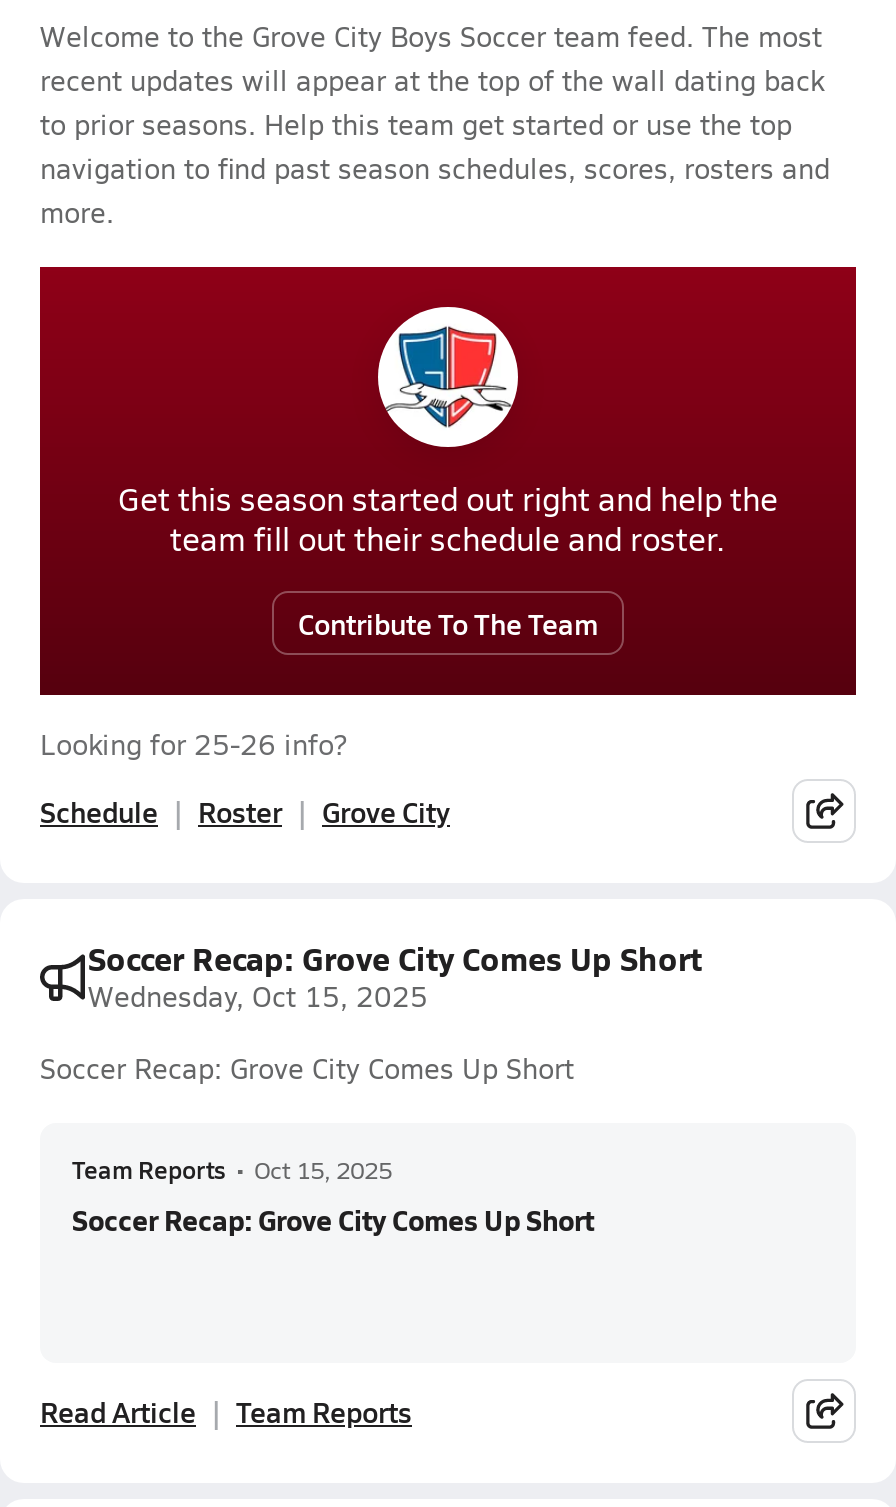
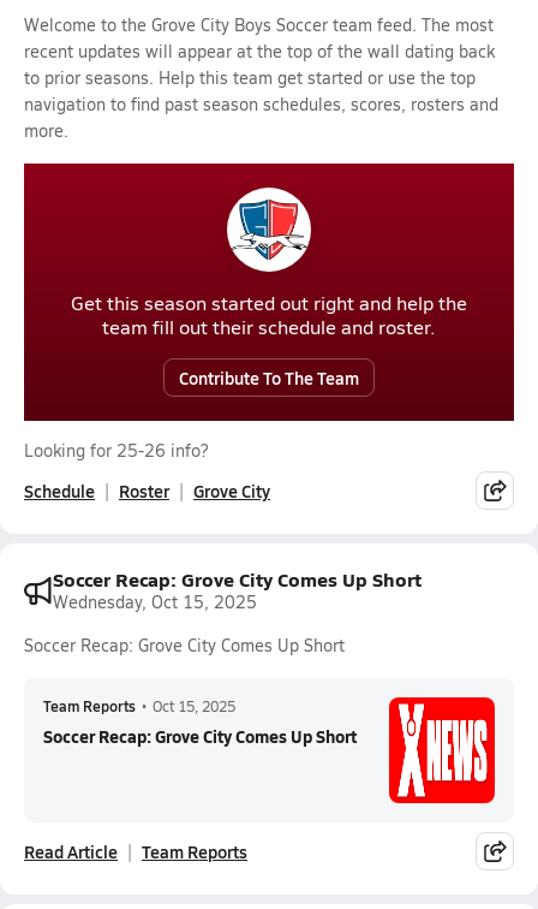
none -> [388,696,496,804] [image]

